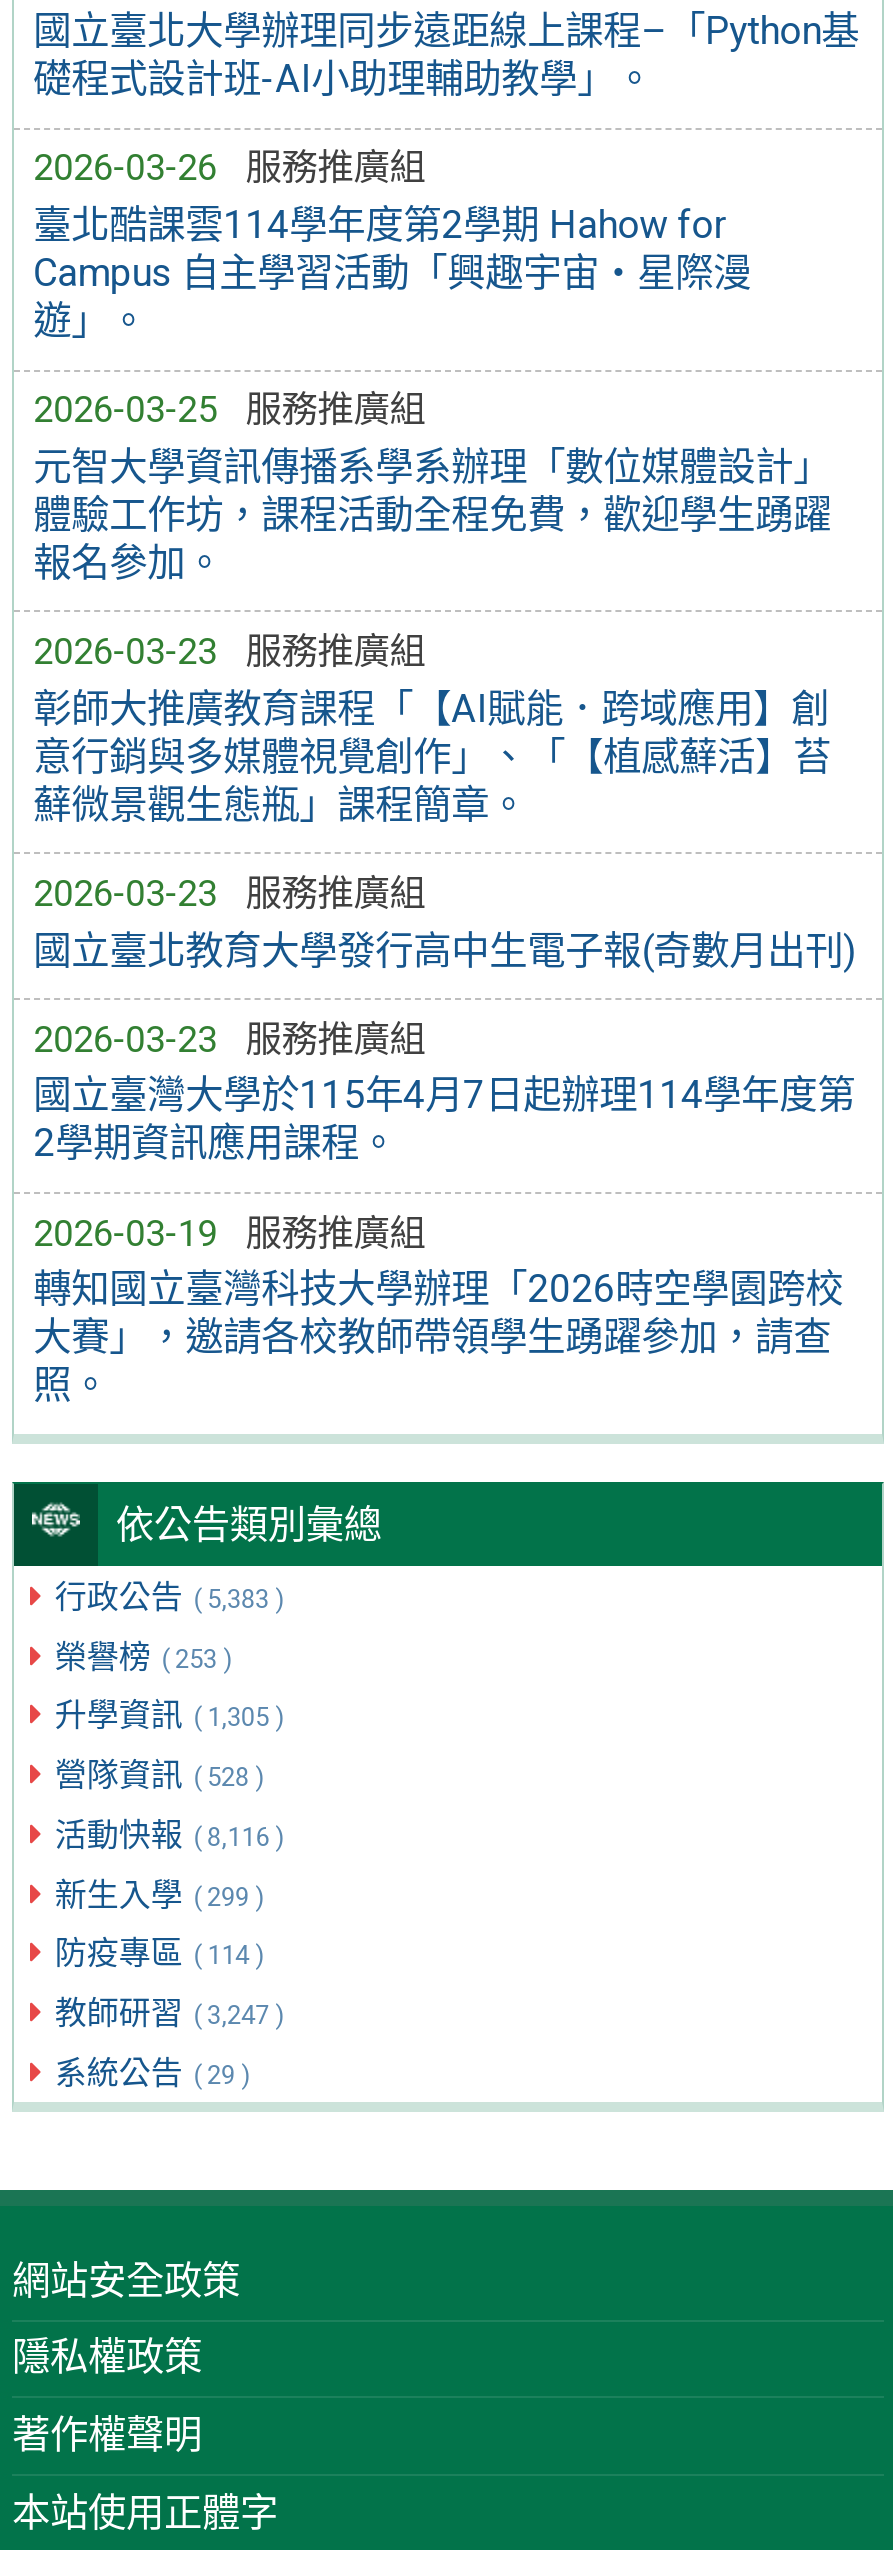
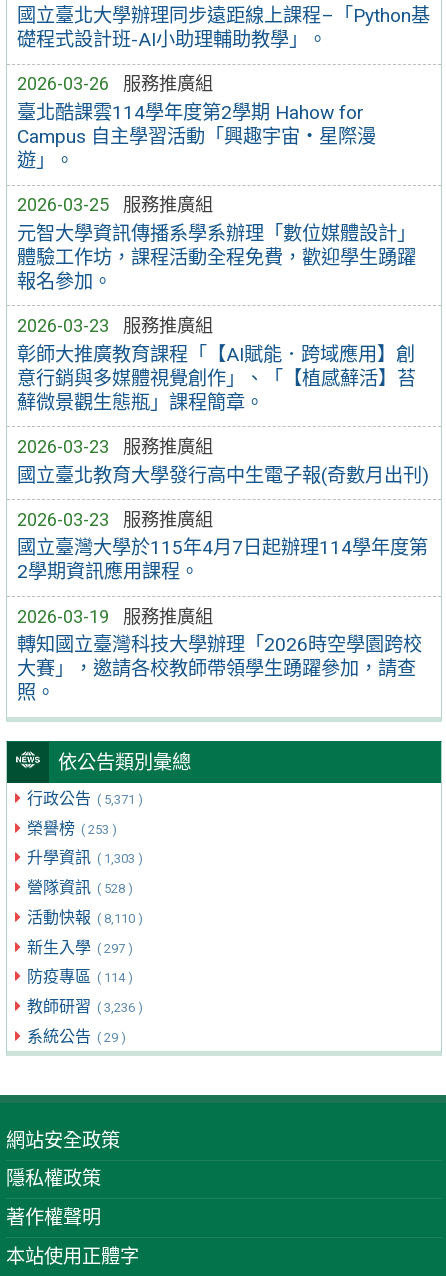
[55,1577,285,1615] 行政公告 ( 5,383 ) -> [27,789,143,808] 行政公告 ( 5,371 )
[55,1697,285,1735] 升學資訊 ( 1,305 ) -> [27,848,143,867] 升學資訊 ( 1,303 )
[55,1816,285,1854] 活動快報 ( 8,116 ) -> [27,908,143,927] 活動快報 ( 8,110 )
[55,1875,265,1913] 新生入學 ( 299 ) -> [27,938,133,957] 新生入學 ( 297 )
[55,1994,285,2032] 教師研習 ( 3,247 ) -> [27,997,143,1016] 教師研習 ( 3,236 )

